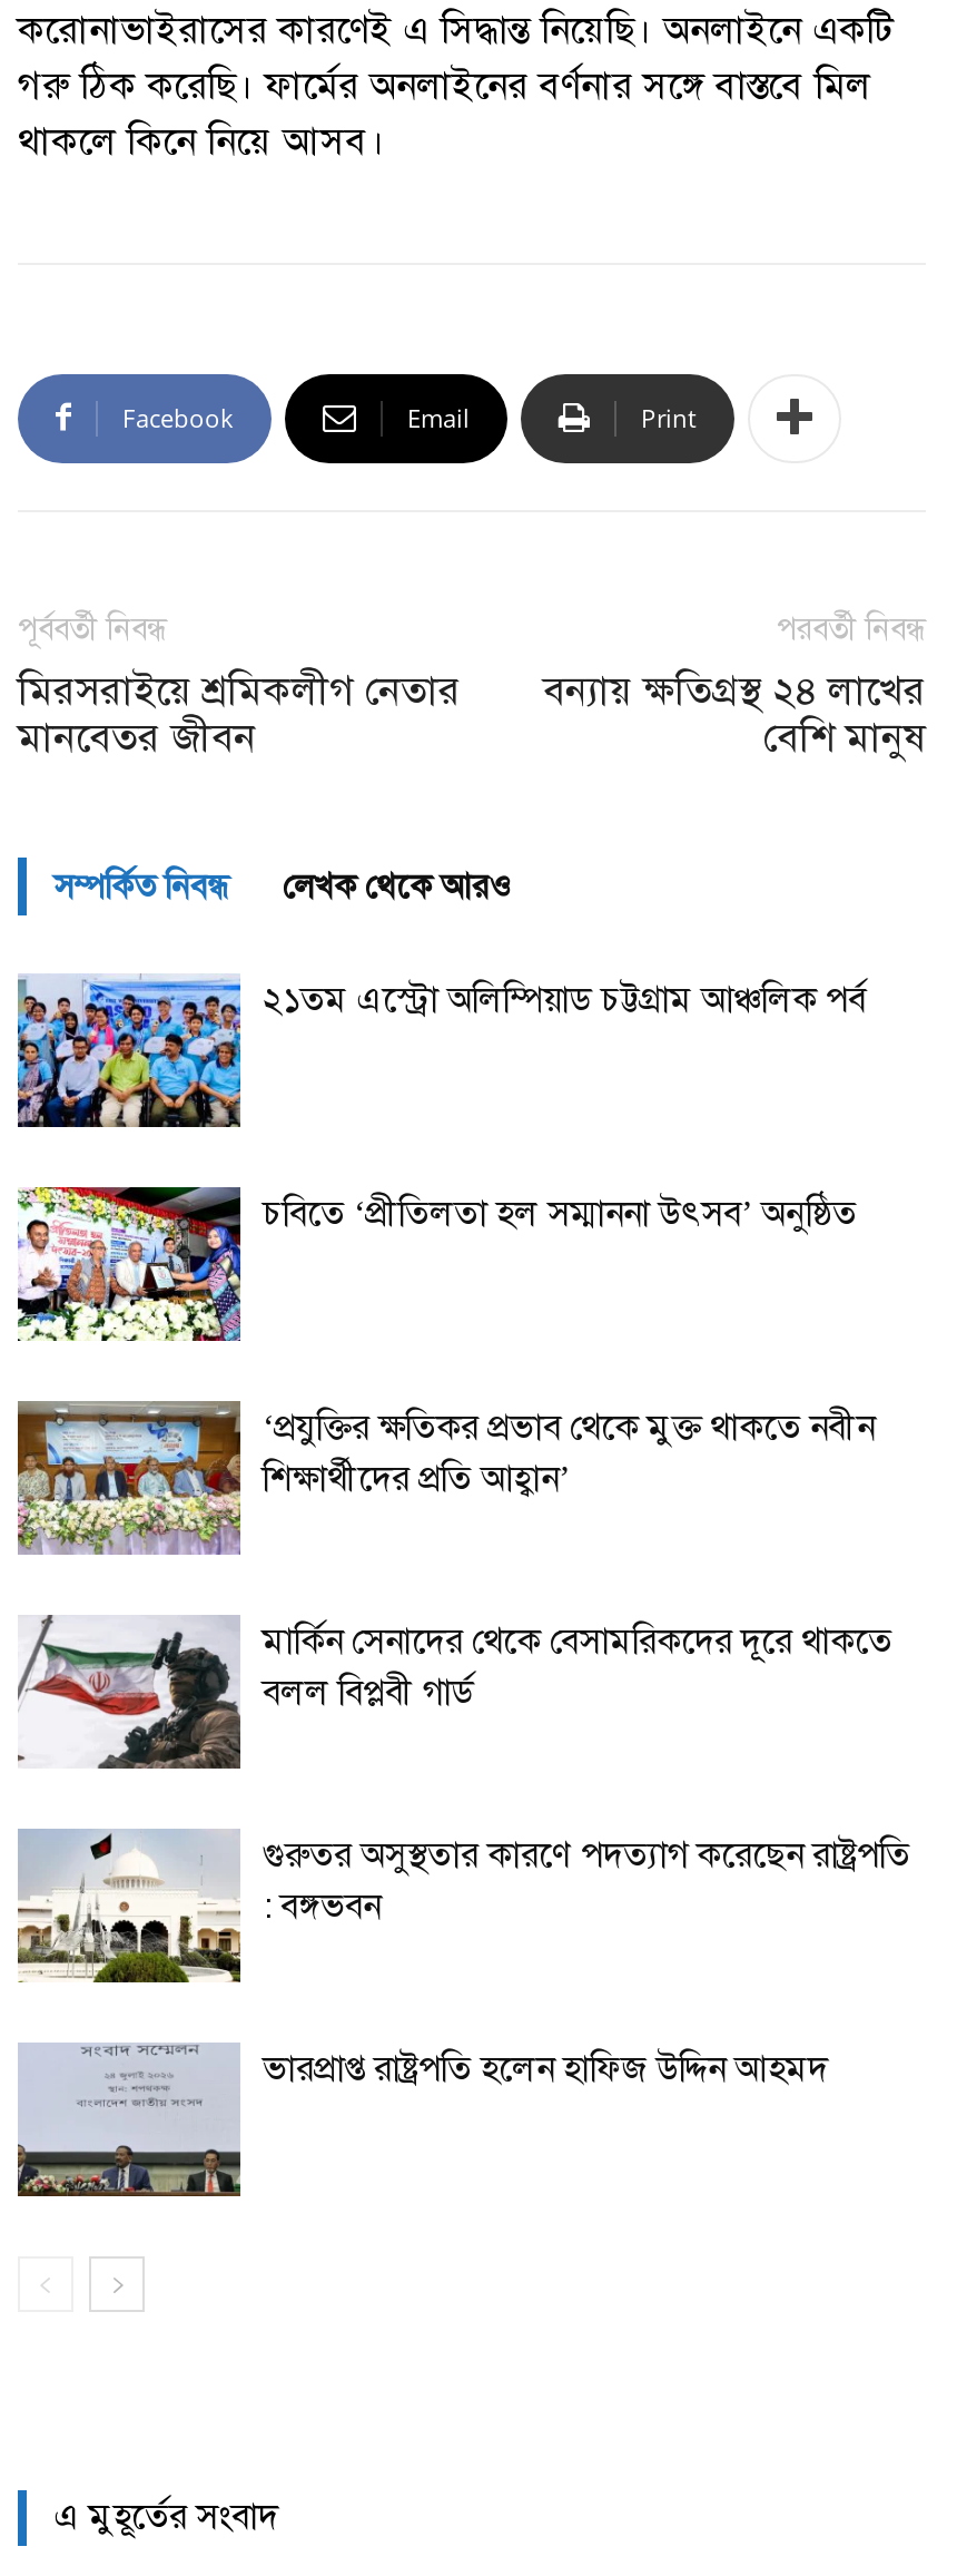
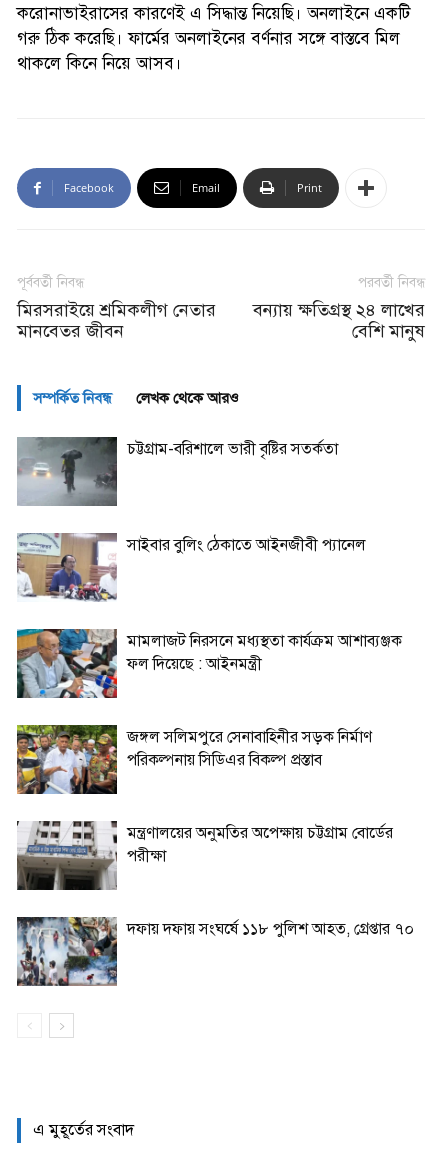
[16,973,866,1127] [image] | ২১তম এস্ট্রো অলিম্পিয়াড চট্টগ্রাম আঞ্চলিক পর্ব -> [17,436,338,507] [image] | চট্টগ্রাম-বরিশালে ভারী বৃষ্টির সতর্কতা
[16,1185,857,1343] [image] | চবিতে ‘প্রীতিলতা হল সম্মাননা উৎসব’ অনুষ্ঠিত -> [16,532,366,602] [image] | সাইবার বুলিং ঠেকাতে আইনজীবী প্যানেল
[16,1401,875,1555] [image] | ‘প্রযুক্তির ক্ষতিকর প্রভাব থেকে মুক্ত থাকতে নবীন | শিক্ষার্থীদের প্রতি আহ্বান’ -> [16,628,402,698] [image] | মামলাজট নিরসনে মধ্যস্থতা কার্যক্রম আশাব্যঞ্জক | ফল দিয়েছে : আইনমন্ত্রী
[18,1615,892,1771] [image] | মার্কিন সেনাদের থেকে বেসামরিকদের দূরে থাকতে | বলল বিপ্লবী গার্ড -> [16,724,372,795] [image] | জঙ্গল সলিমপুরে সেনাবাহিনীর সড়ক নির্মাণ | পরিকল্পনায় সিডিএর বিকল্প প্রস্তাব
[18,1829,910,1985] [image] | গুরুতর অসুস্থতার কারণে পদত্যাগ করেছেন রাষ্ট্রপতি | : বঙ্গভবন -> [16,820,393,891] [image] | মন্ত্রণালয়ের অনুমতির অপেক্ষায় চট্টগ্রাম বোর্ডের | পরীক্ষা
[18,2043,828,2196] [image] | ভারপ্রাপ্ত রাষ্ট্রপতি হলেন হাফিজ উদ্দিন আহমদ -> [16,916,414,986] [image] | দফায় দফায় সংঘর্ষে ১১৮ পুলিশ আহত, গ্রেপ্তার ৭০

